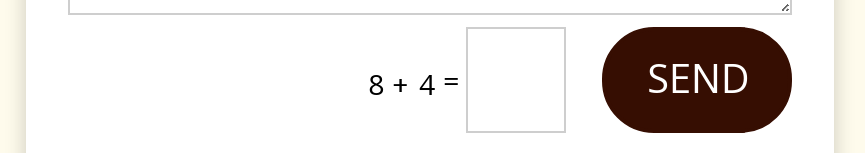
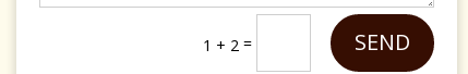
[369,61,467,102] 8 + 4 = -> [203,32,257,55] 1 + 2 =

